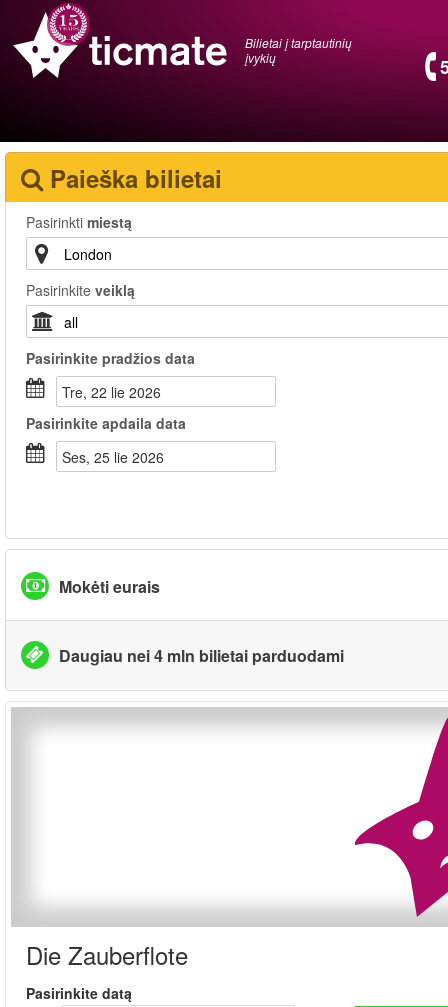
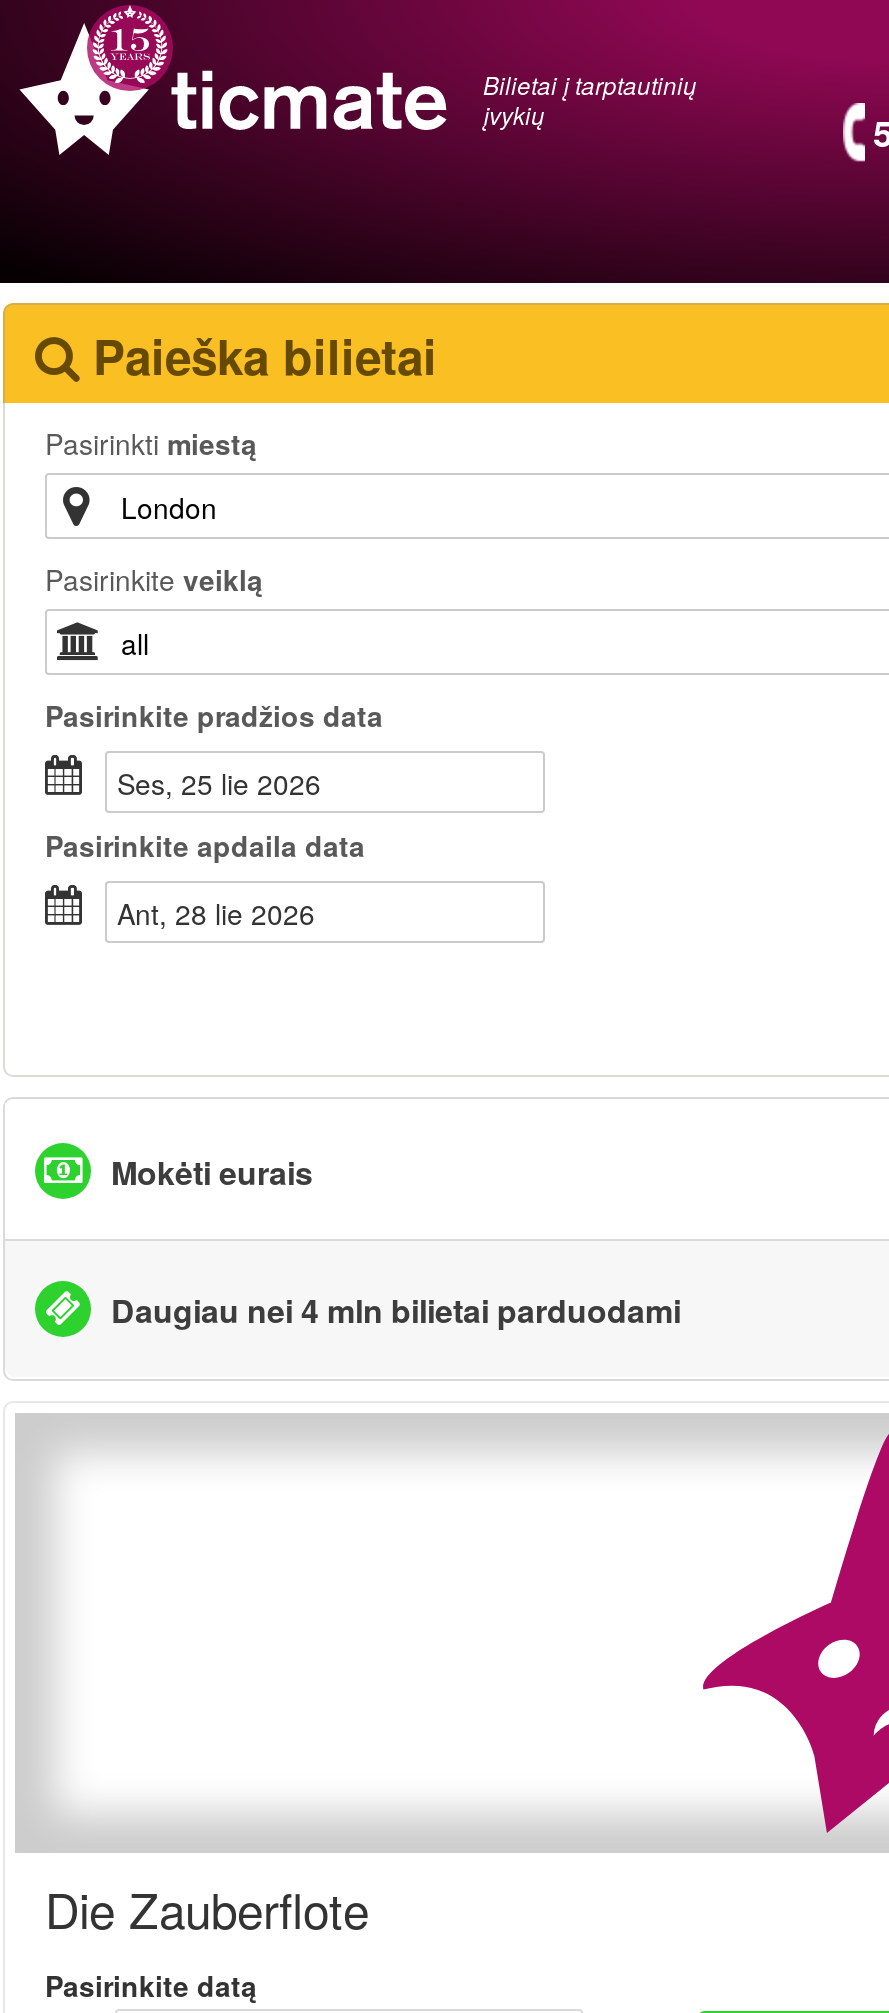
[70,382,161,402] tre, 22 lie 2026 -> [135,763,321,803] ses, 25 lie 2026
[71,447,164,467] ses, 25 lie 2026 -> [135,893,315,933] ant, 28 lie 2026

